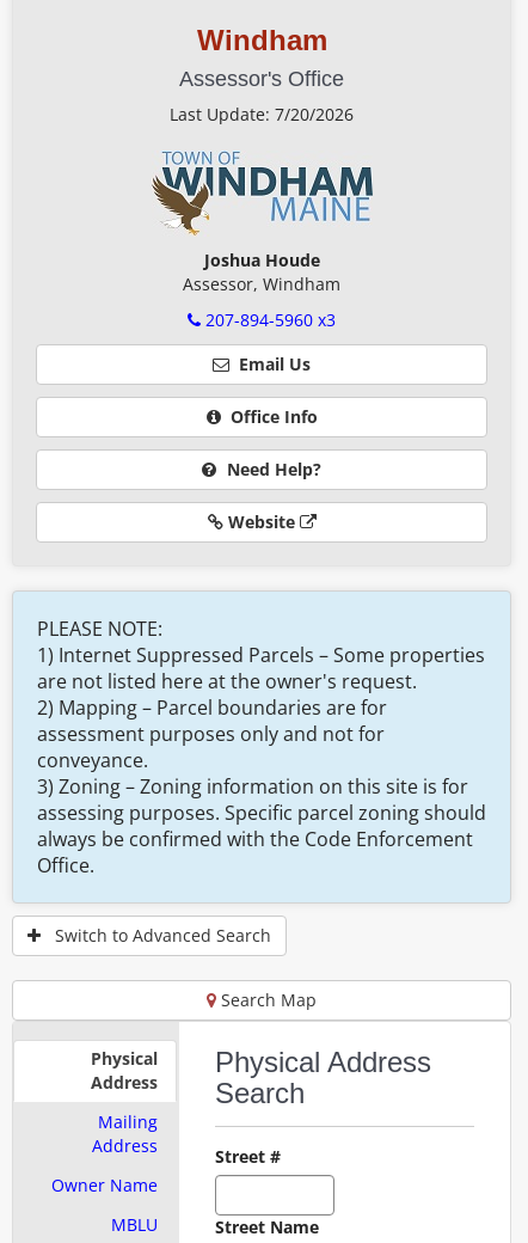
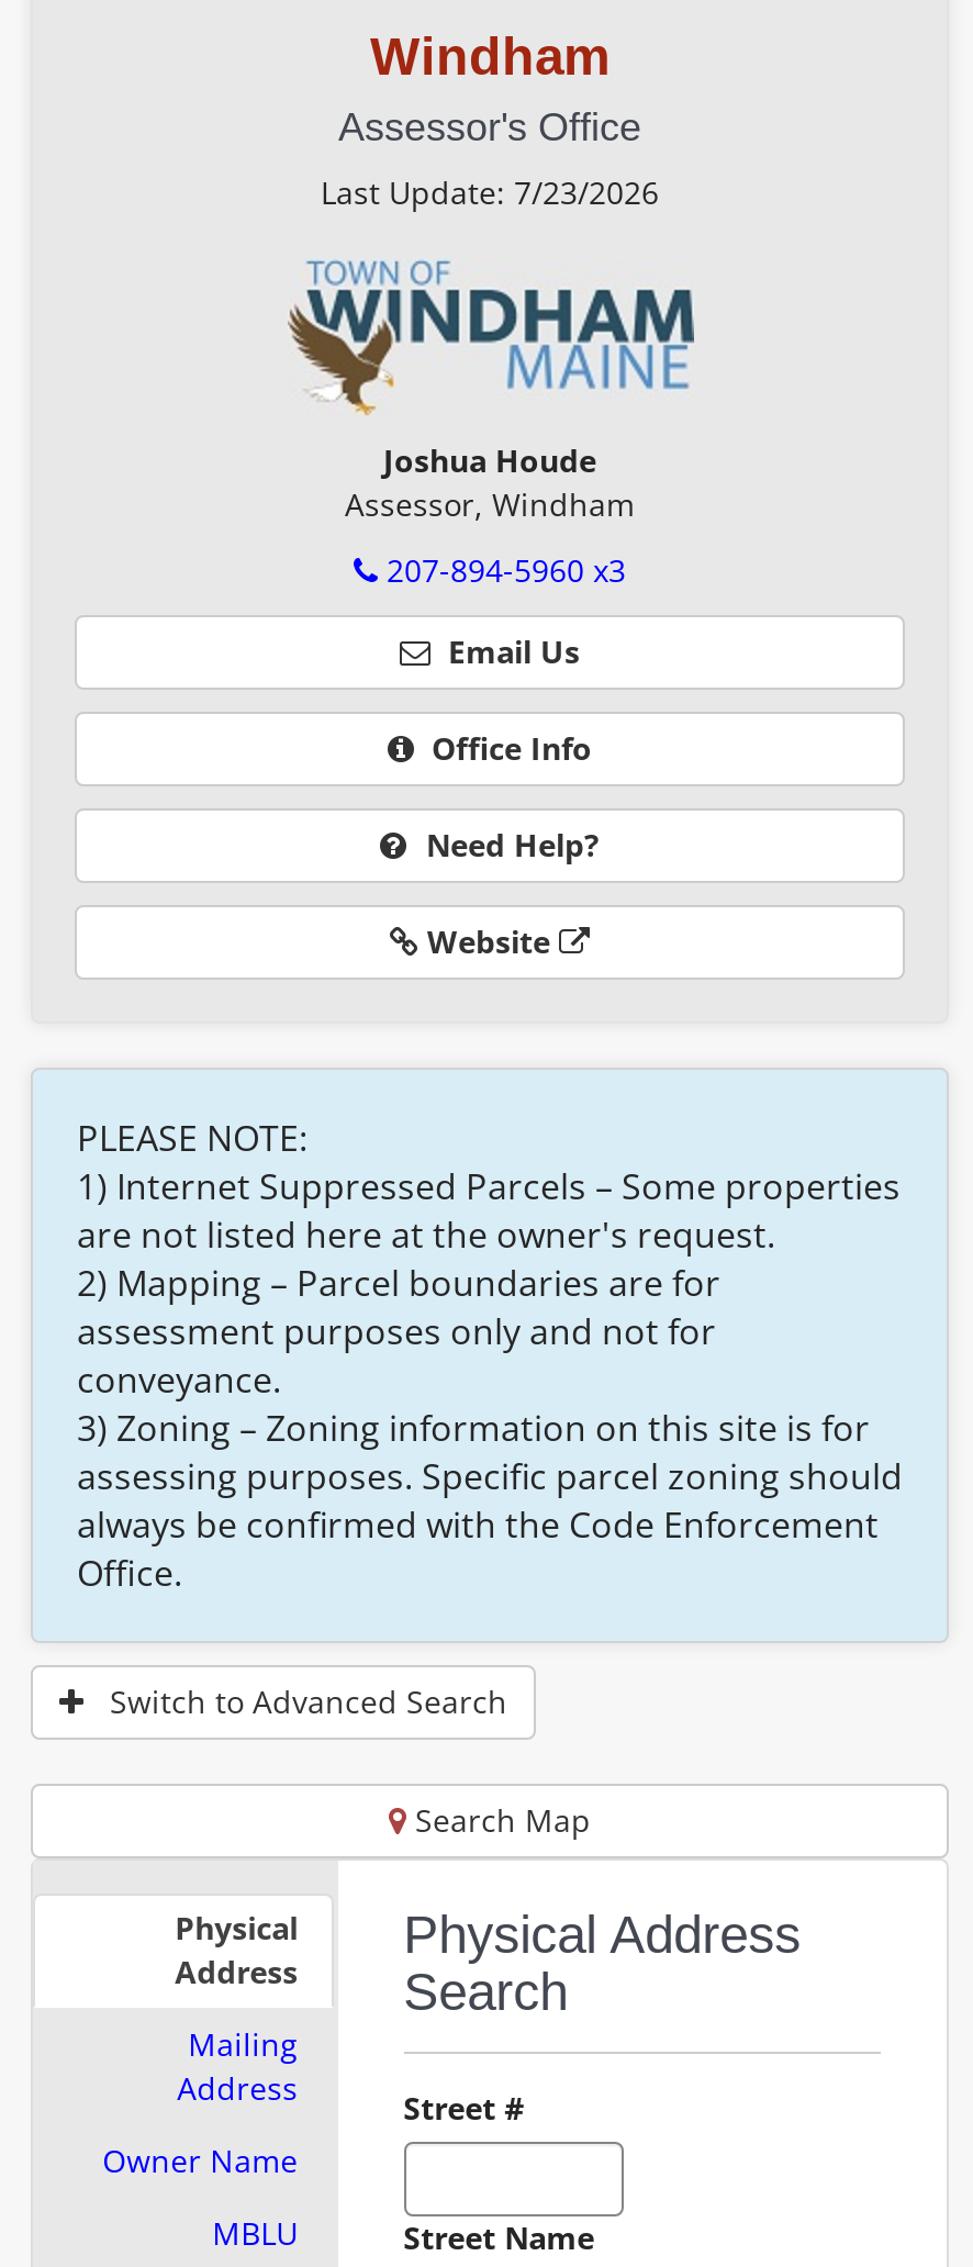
[170,103,354,125] Last Update: 7/20/2026 -> [321,171,659,213] Last Update: 7/23/2026

